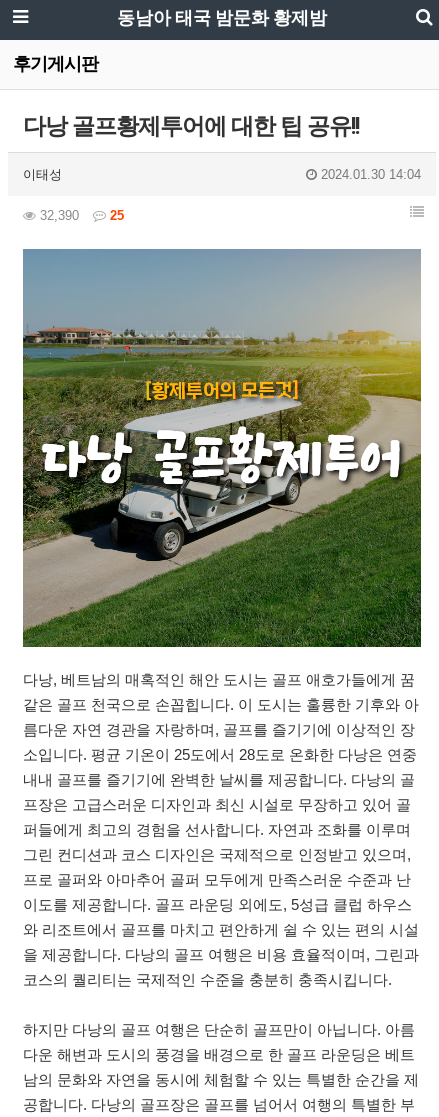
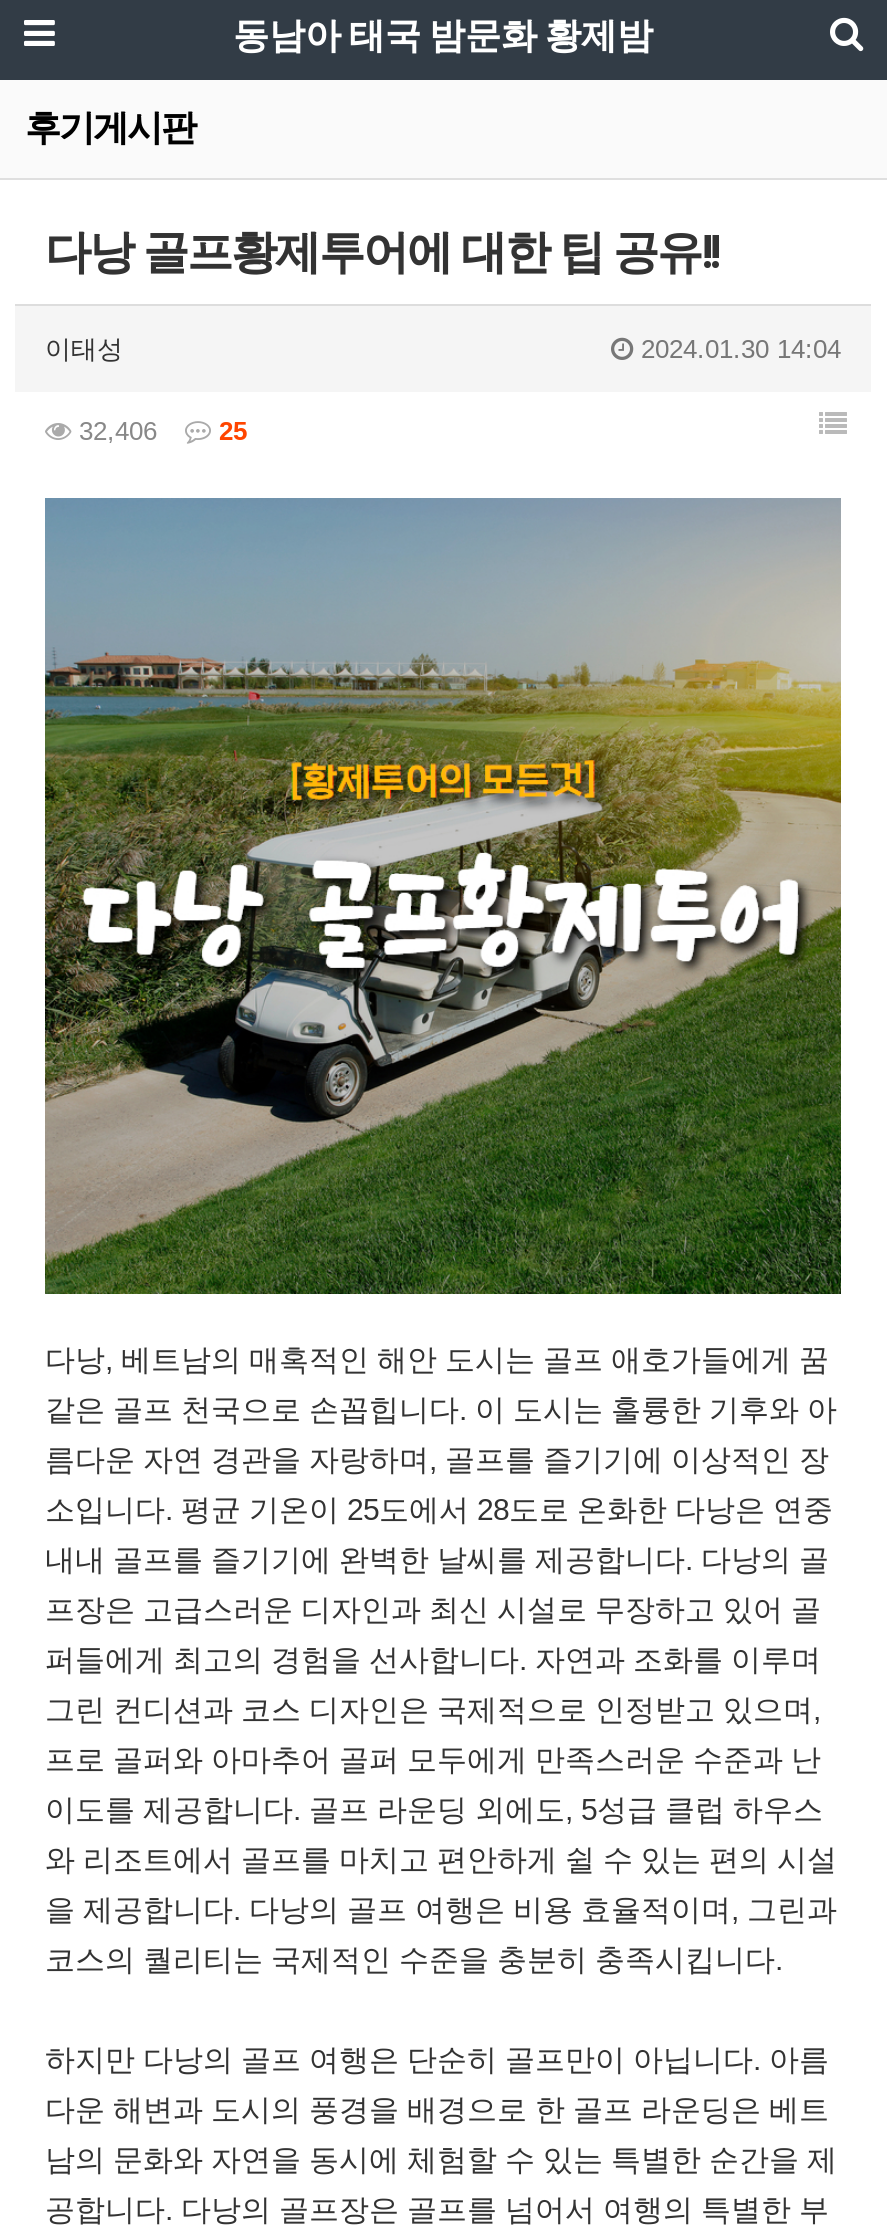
[36,208,79,223] 32,390 -> [71,416,157,446] 32,406

